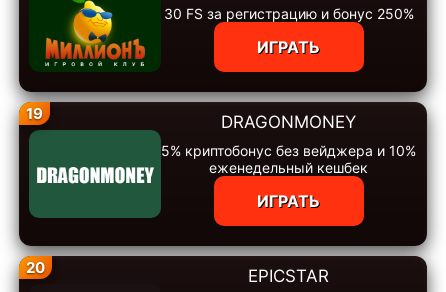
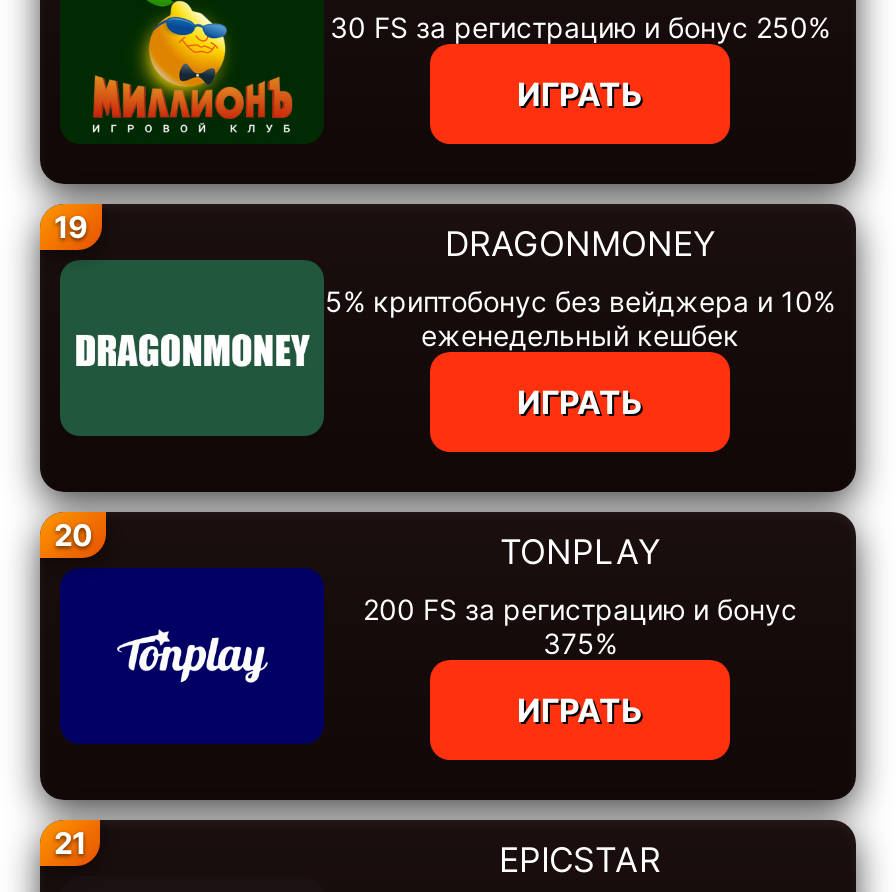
none -> [54,532,797,862] [image] | TONPLAY | 200 FS за регистрацию и бонус | 375% | ИГРАТЬ | 21

